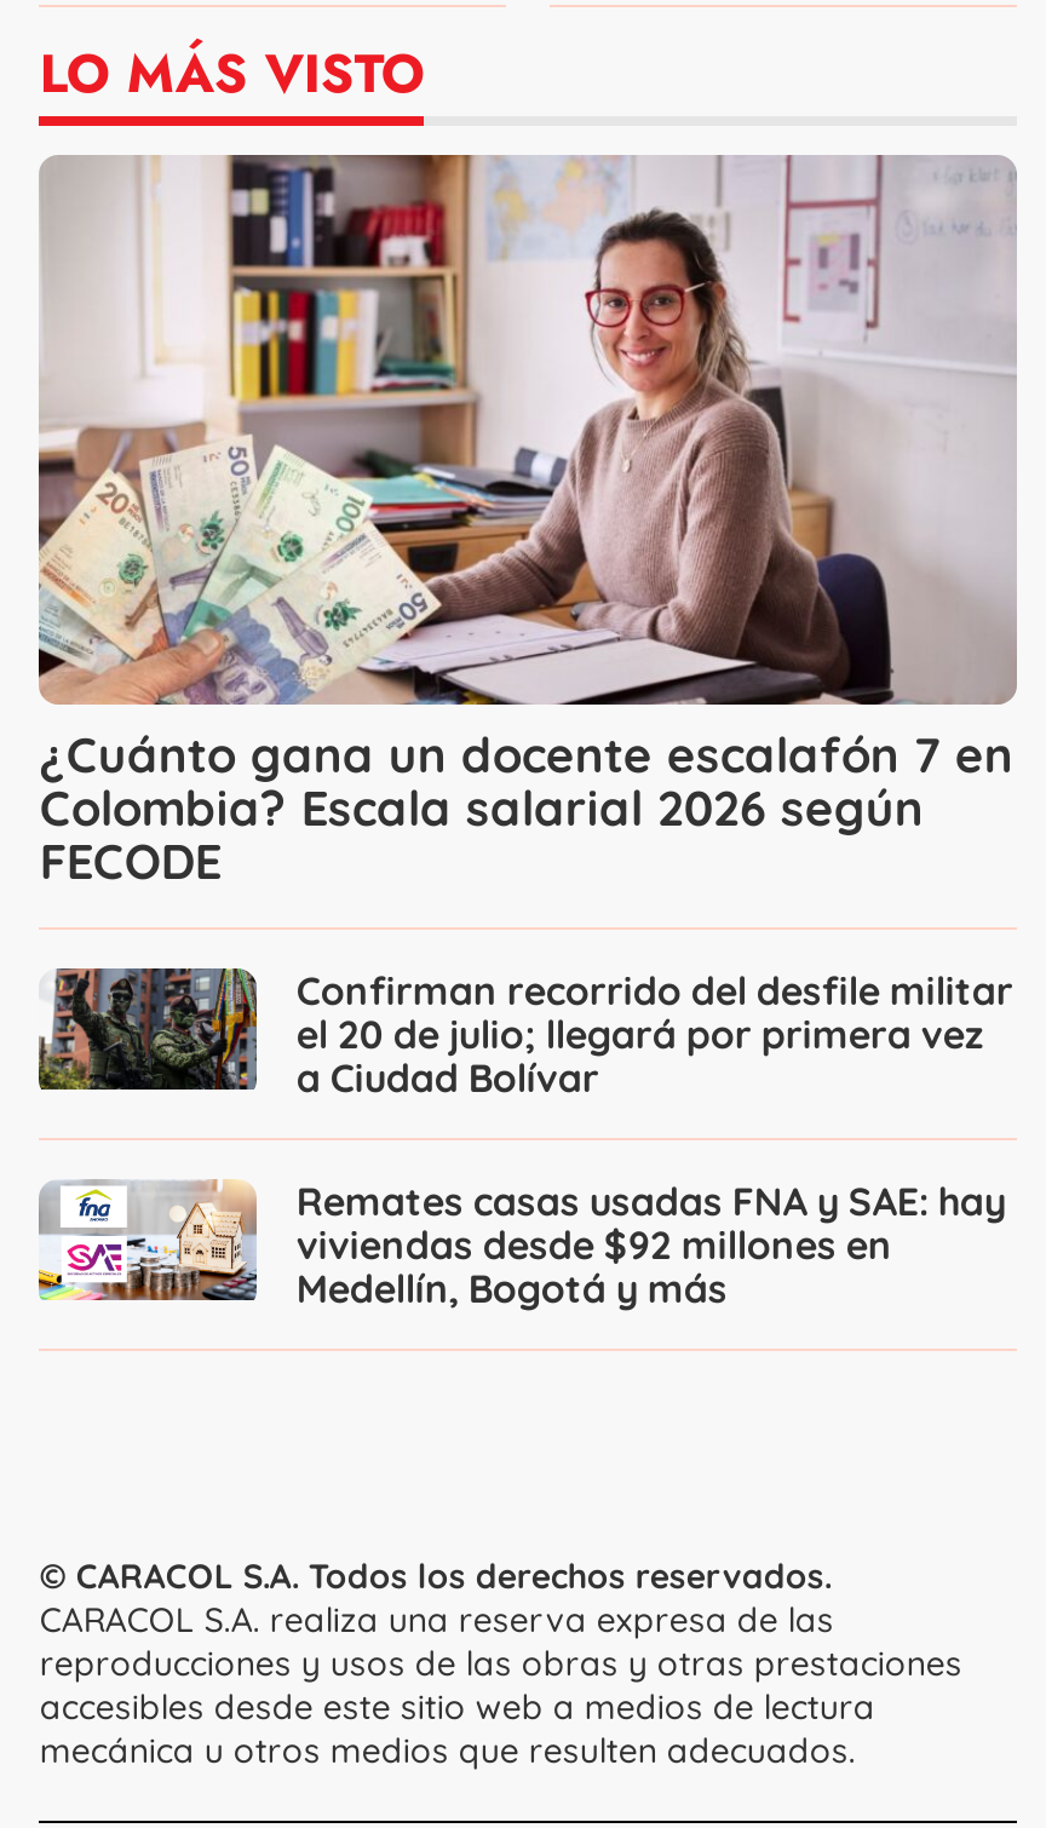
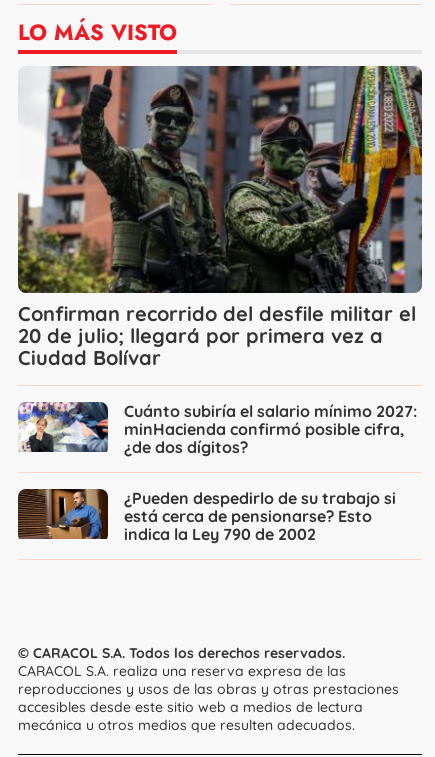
[36,153,1017,890] [image] | ¿Cuánto gana un docente escalafón 7 en | Colombia? Escala salarial 2026 según | FECODE -> [18,65,423,370] [image] | Confirman recorrido del desfile militar el | 20 de julio; llegará por primera vez a | Ciudad Bolívar
[36,965,1013,1101] [image] | Confirman recorrido del desfile militar | el 20 de julio; llegará por primera vez | a Ciudad Bolívar -> [17,401,417,457] [image] | Cuánto subiría el salario mínimo 2027: | minHacienda confirmó posible cifra, | ¿de dos dígitos?
[36,1176,1006,1312] [image] | Remates casas usadas FNA y SAE: hay | viviendas desde $92 millones en | Medellín, Bogotá y más -> [17,488,396,544] [image] | ¿Pueden despedirlo de su trabajo si | está cerca de pensionarse? Esto | indica la Ley 790 de 2002

